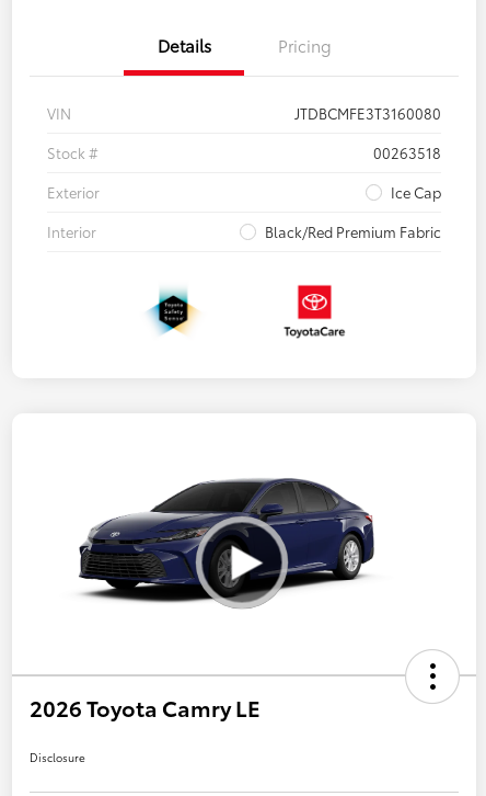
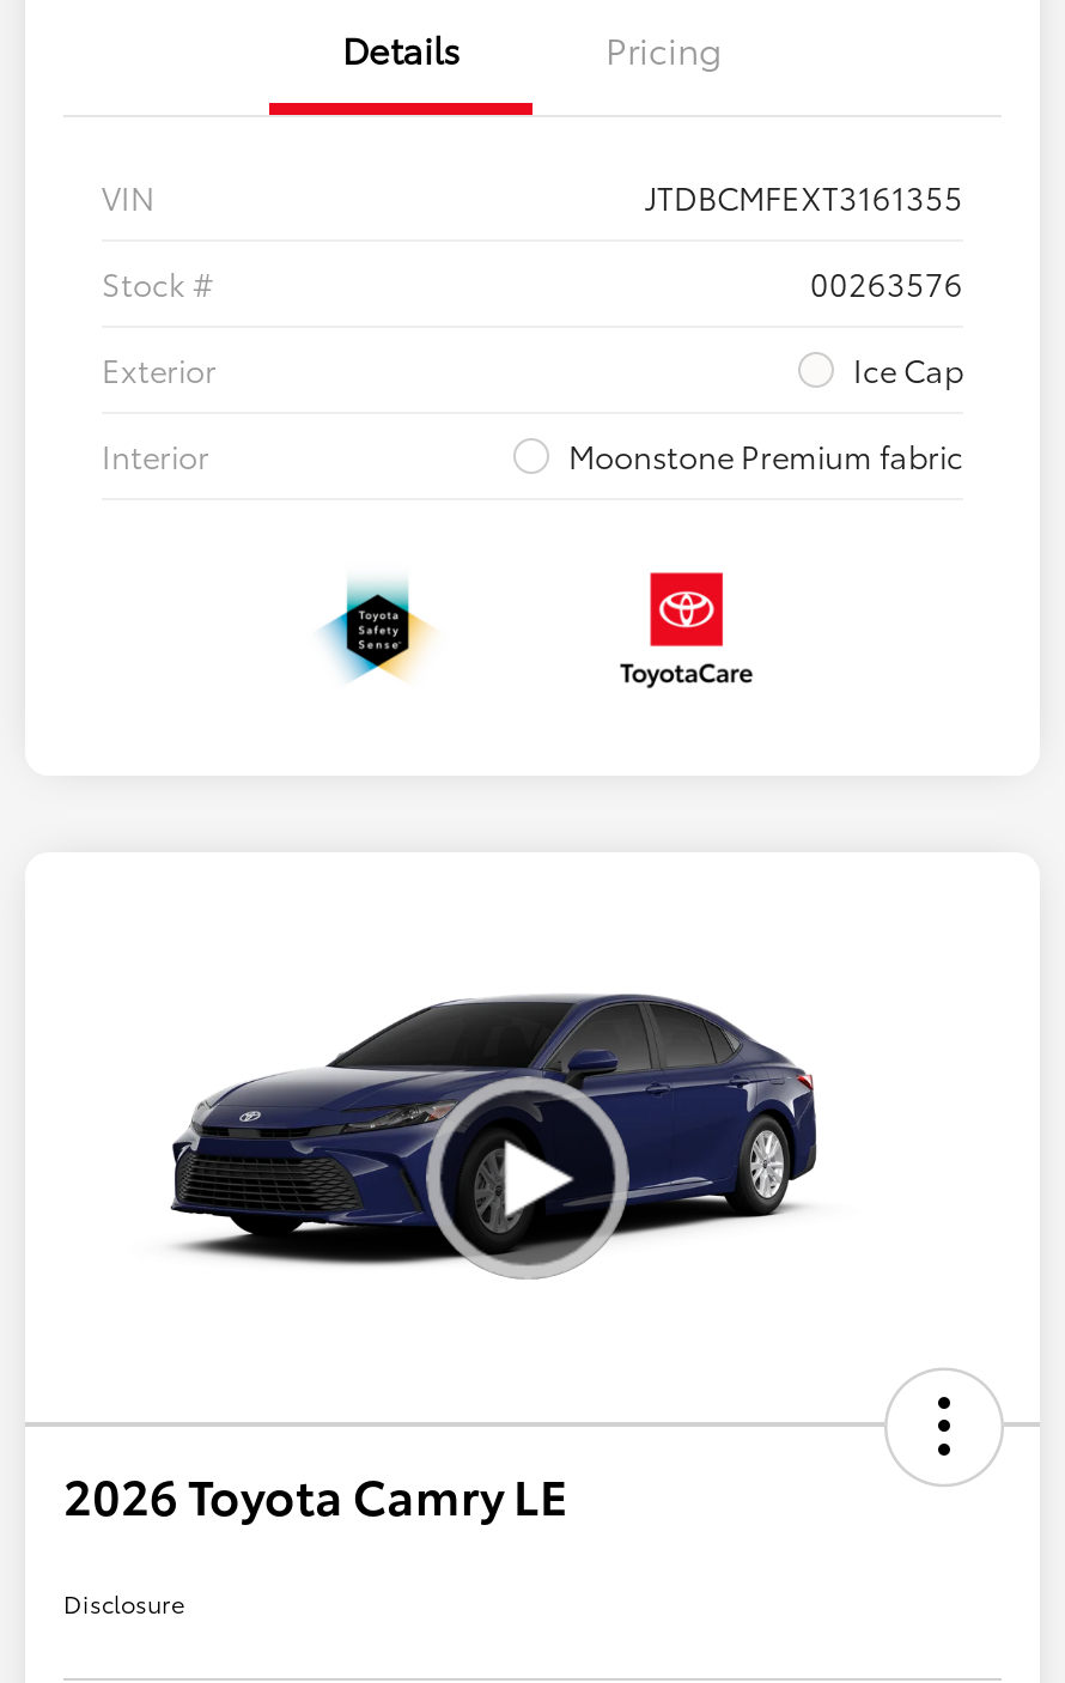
[294,103,441,123] JTDBCMFE3T3160080 -> [645,175,963,218] JTDBCMFEXT3161355
[373,143,441,162] 00263518 -> [810,261,963,305] 00263576
[265,222,441,241] Black/Red Premium Fabric -> [568,434,963,477] Moonstone Premium fabric

